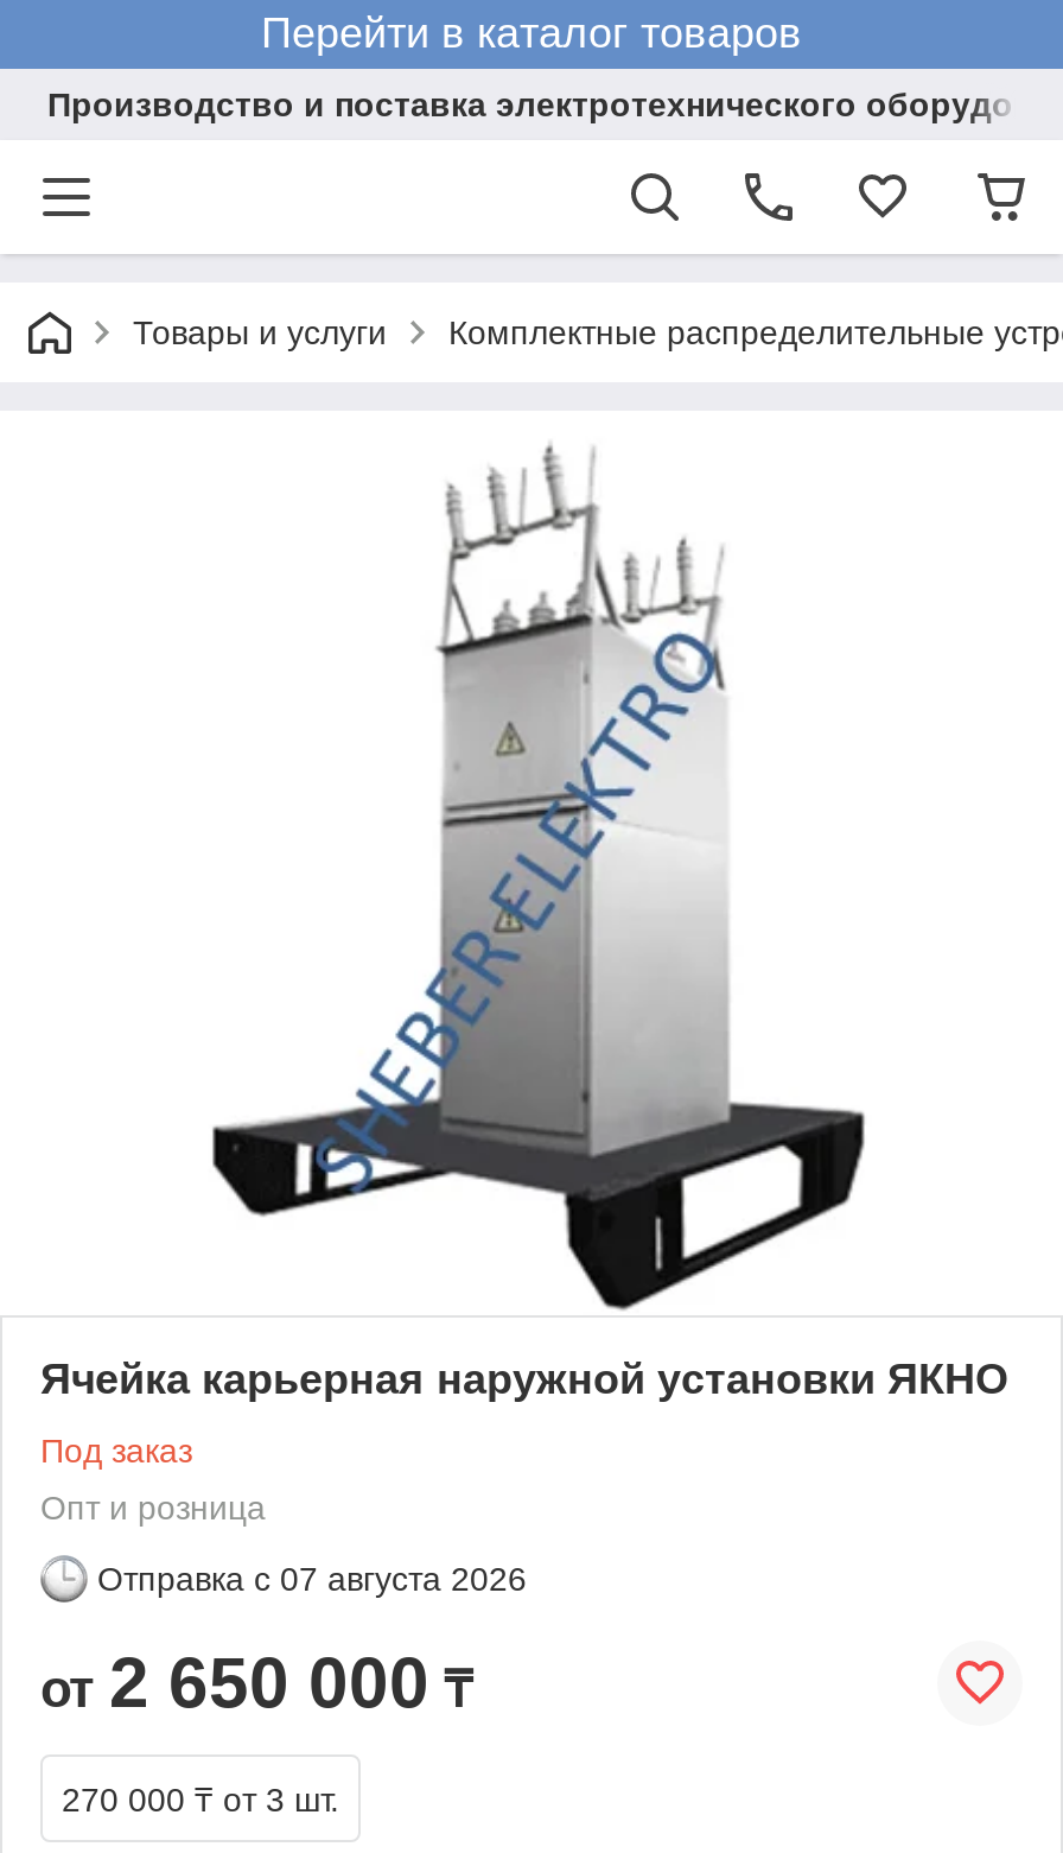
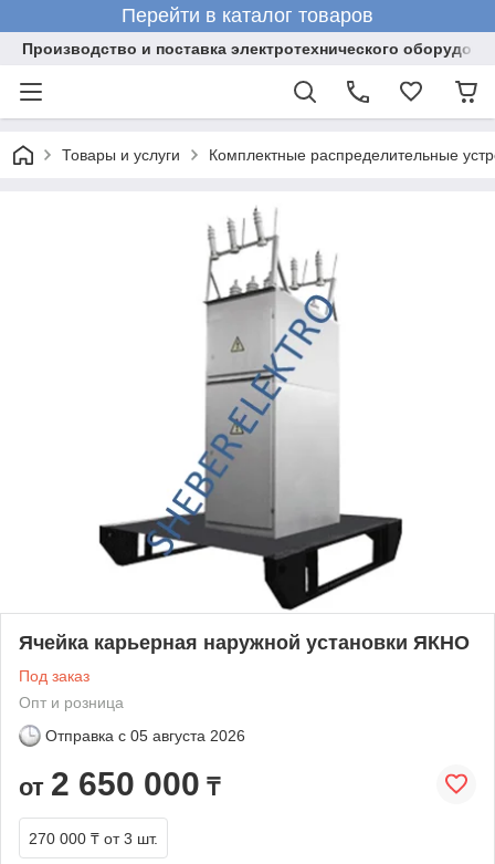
[97,1559,527,1597] Отправка с 07 августа 2026 -> [45,727,245,744] Отправка с 05 августа 2026

